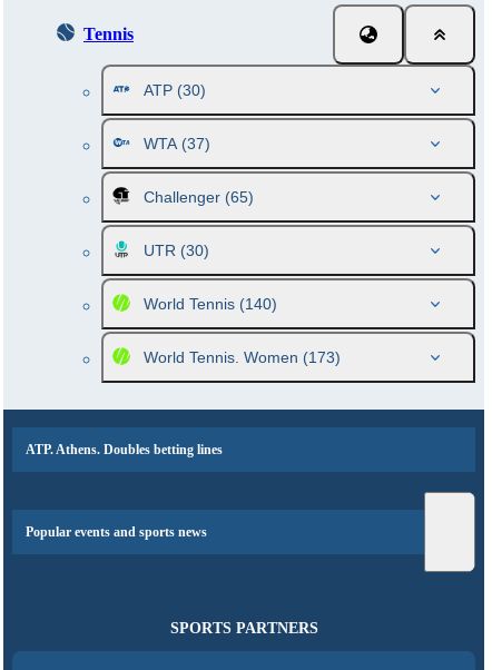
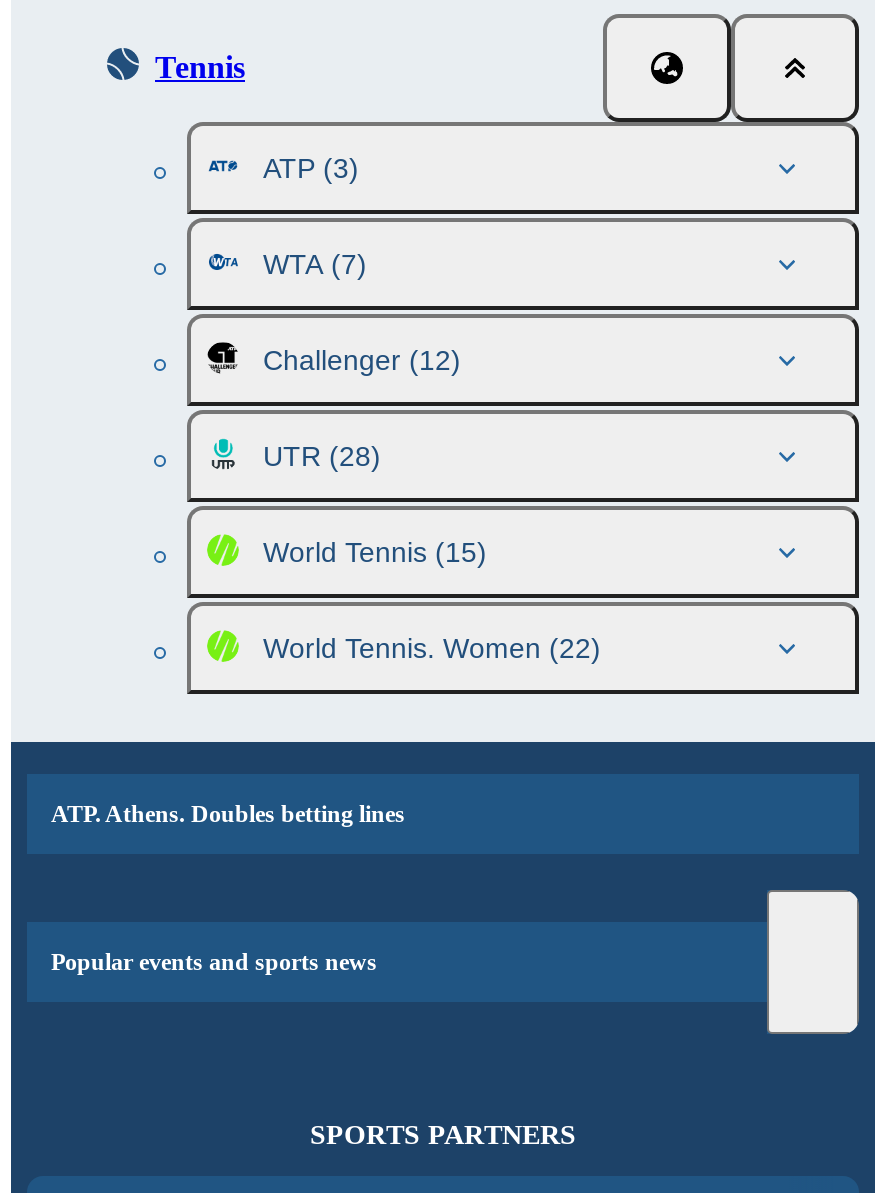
[144,81,206,99] ATP (30) -> [263,152,359,184] ATP (3)
[144,135,210,152] WTA (37) -> [263,248,367,280] WTA (7)
[144,188,254,206] Challenger (65) -> [263,344,461,376] Challenger (12)
[144,242,209,259] UTR (30) -> [263,440,381,472] UTR (28)
[144,295,277,313] World Tennis (140) -> [263,536,487,568] World Tennis (15)
[144,348,341,366] World Tennis. Women (173) -> [263,632,601,664] World Tennis. Women (22)

